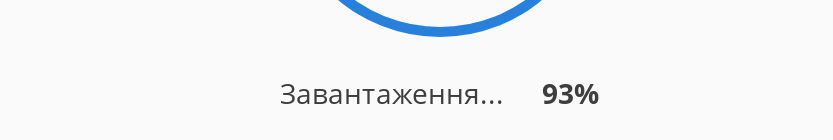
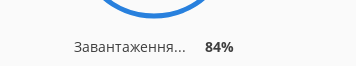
[280,73,600,111] Завантаження... 93% -> [74,36,234,55] Завантаження... 84%

